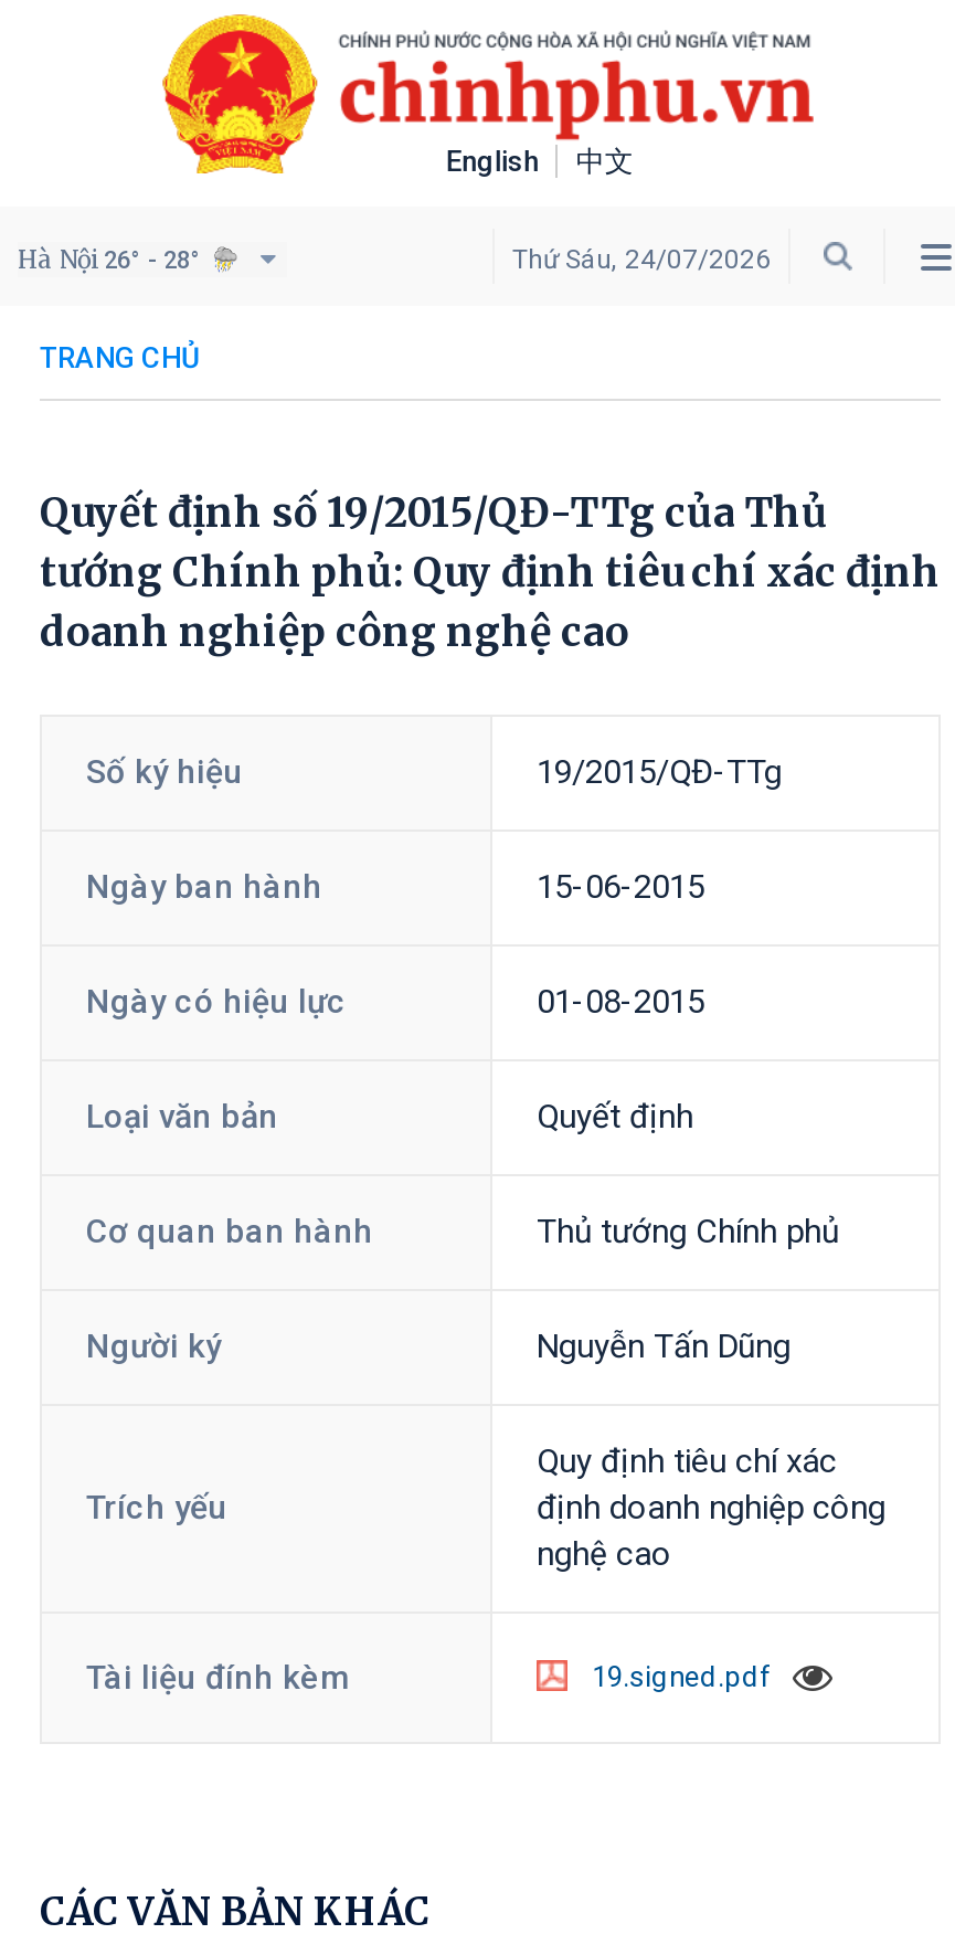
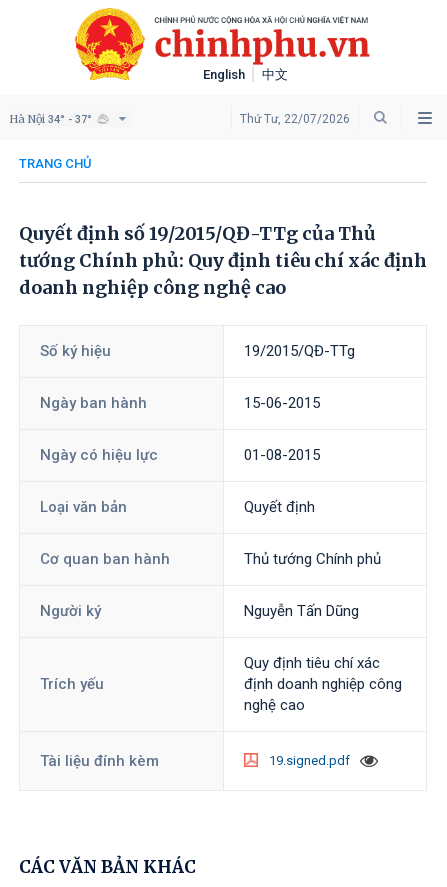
[18,244,201,275] Hà Nội 26° - 28° -> [9,112,92,126] Hà Nội 34° - 37°
[512,244,771,275] Thứ Sáu, 24/07/2026 -> [240,112,350,126] Thứ Tư, 22/07/2026

